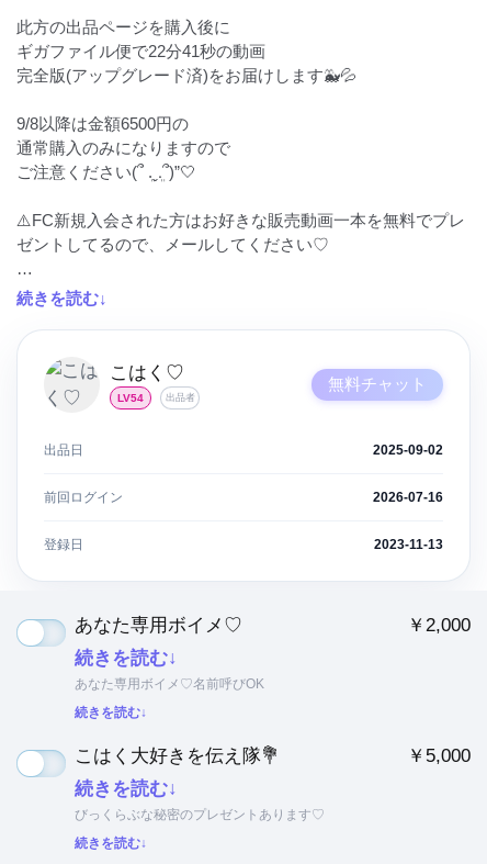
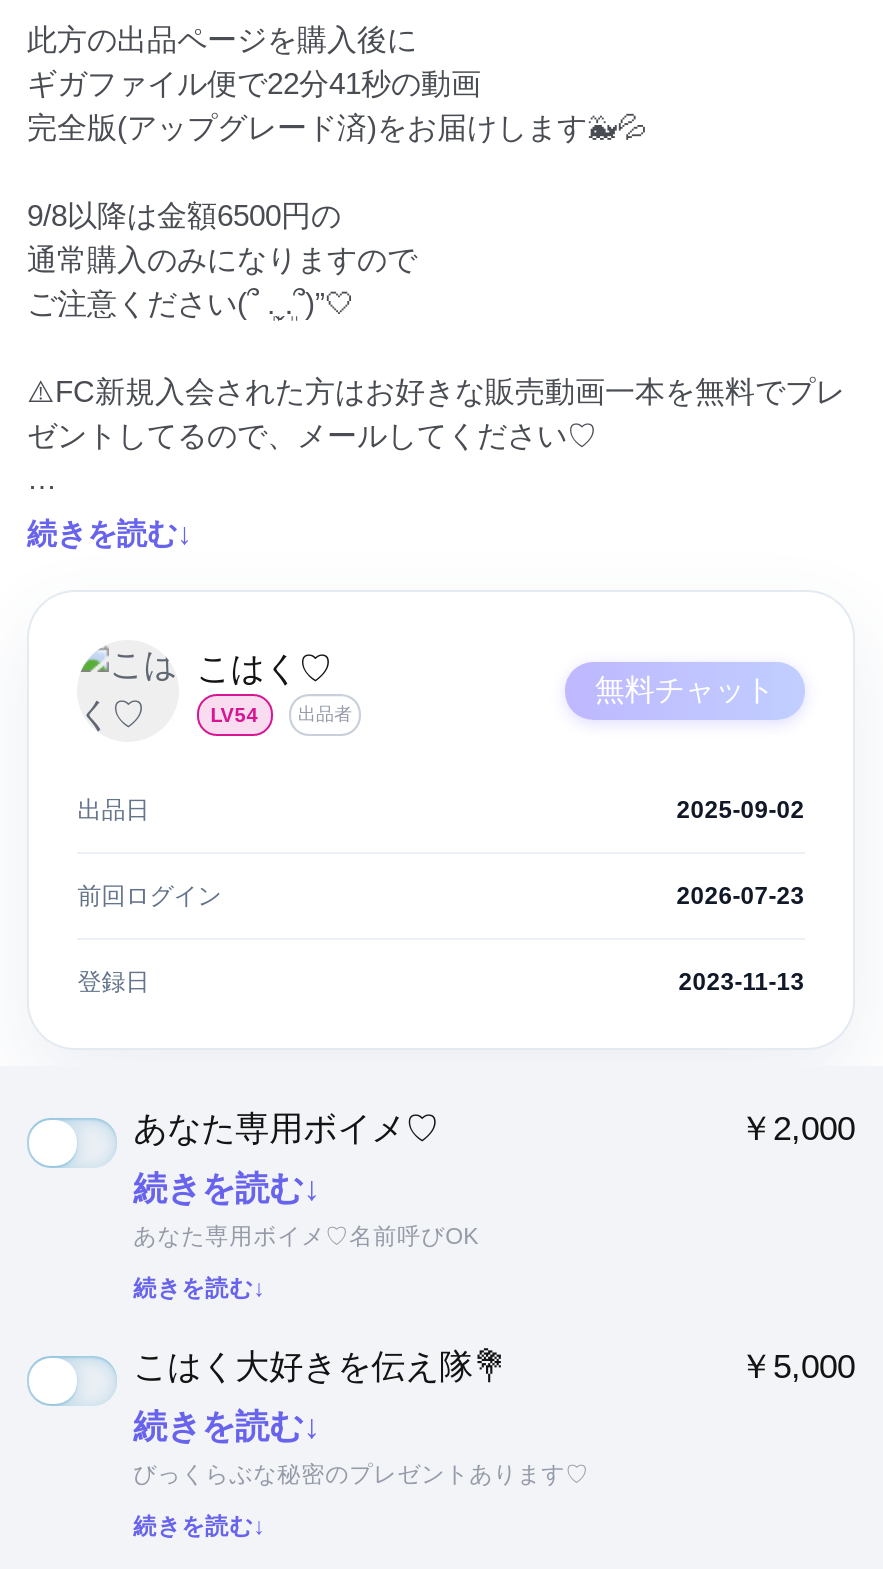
[373,489,443,505] 2026-07-16 -> [677,881,805,909] 2026-07-23

